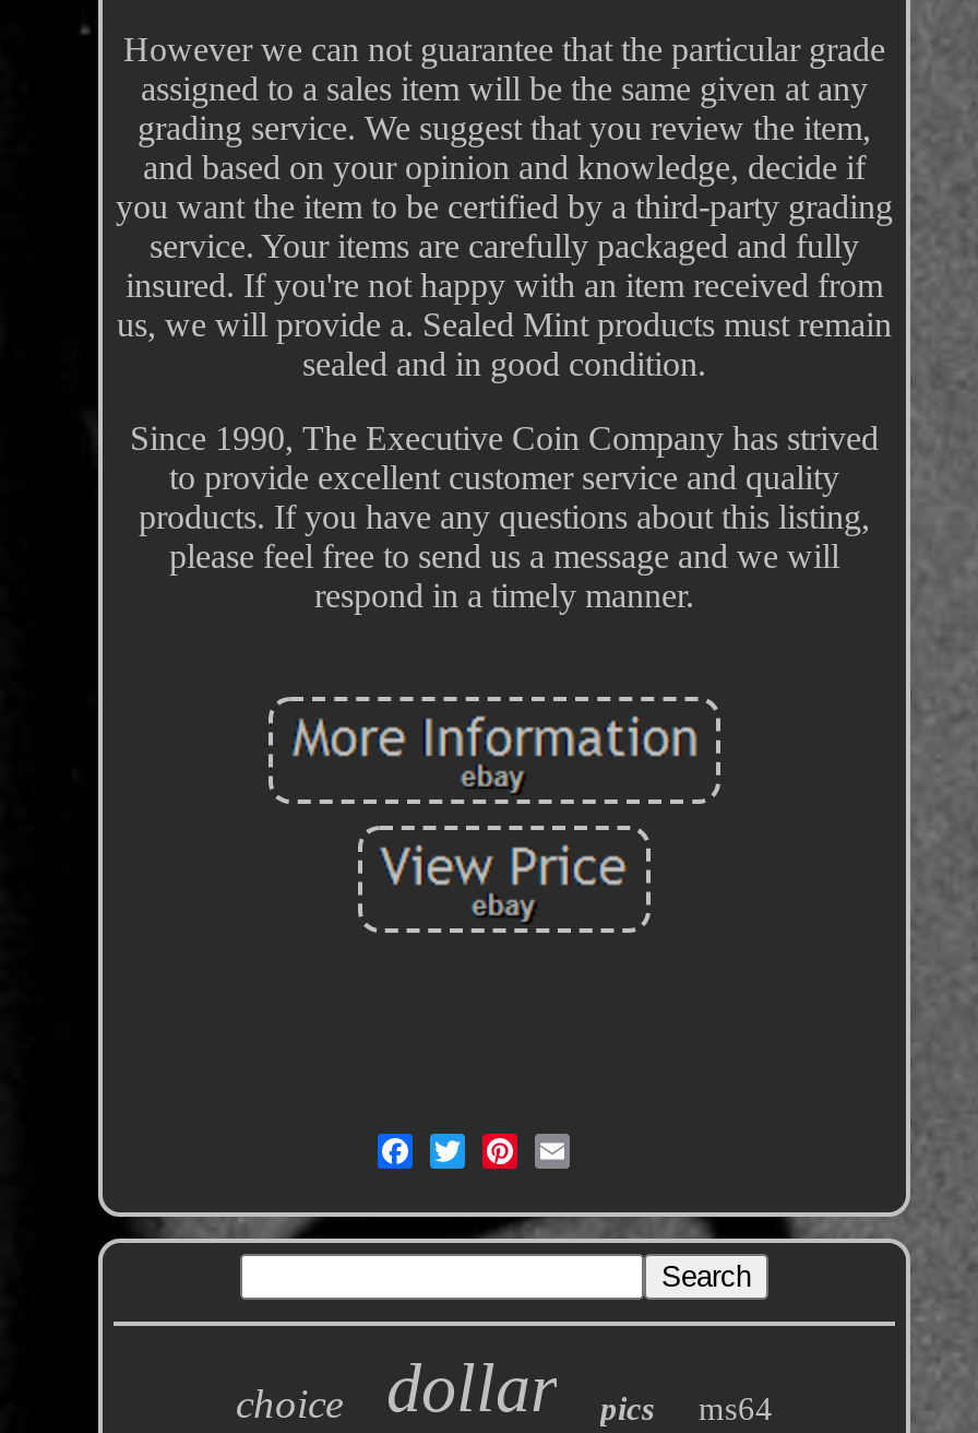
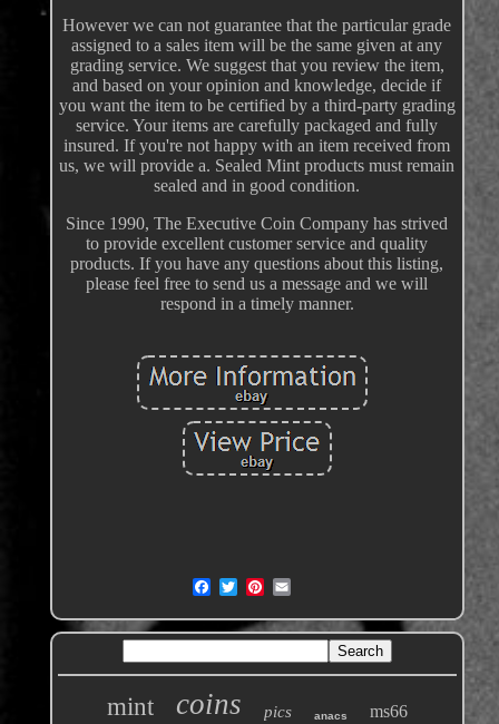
[236,1347,557,1426] choice | dollar -> [107,687,242,720] mint | coins
[699,1391,773,1426] ms64 -> [314,702,408,722] anacs | ms66

